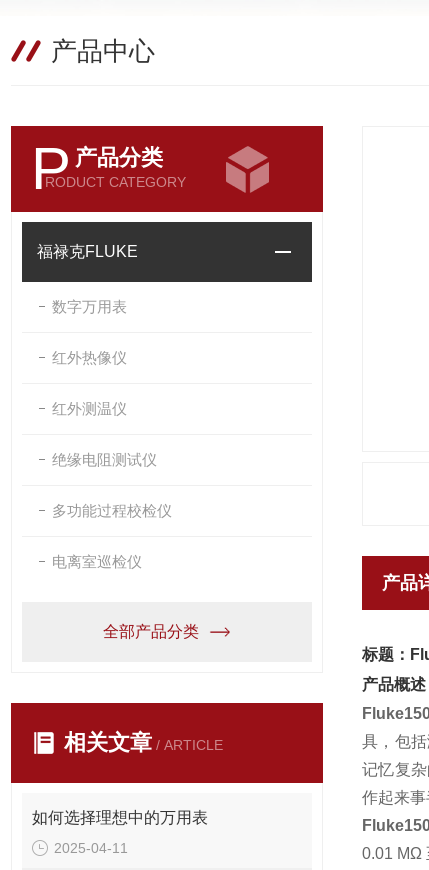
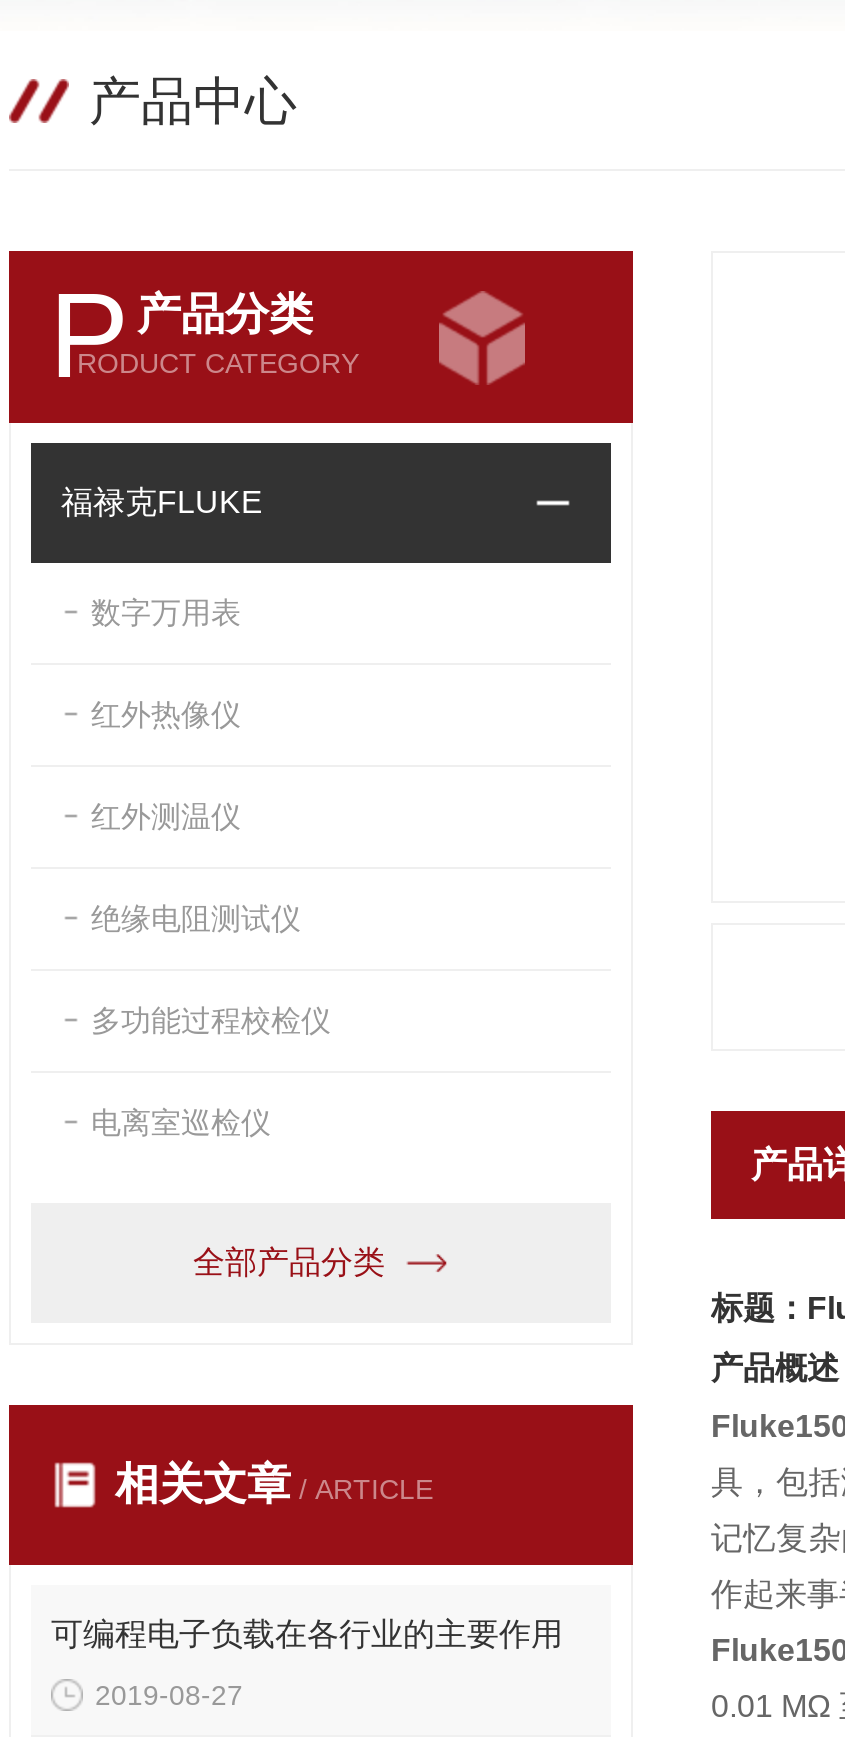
[32,809,208,826] 如何选择理想中的万用表 -> [51,1617,563,1651] 可编程电子负载在各行业的主要作用
[54,840,128,856] 2025-04-11 -> [95,1679,243,1711] 2019-08-27

